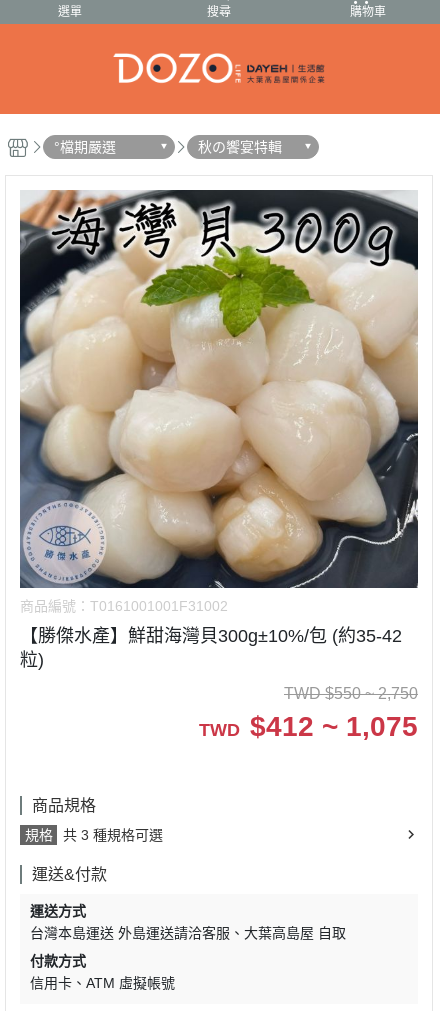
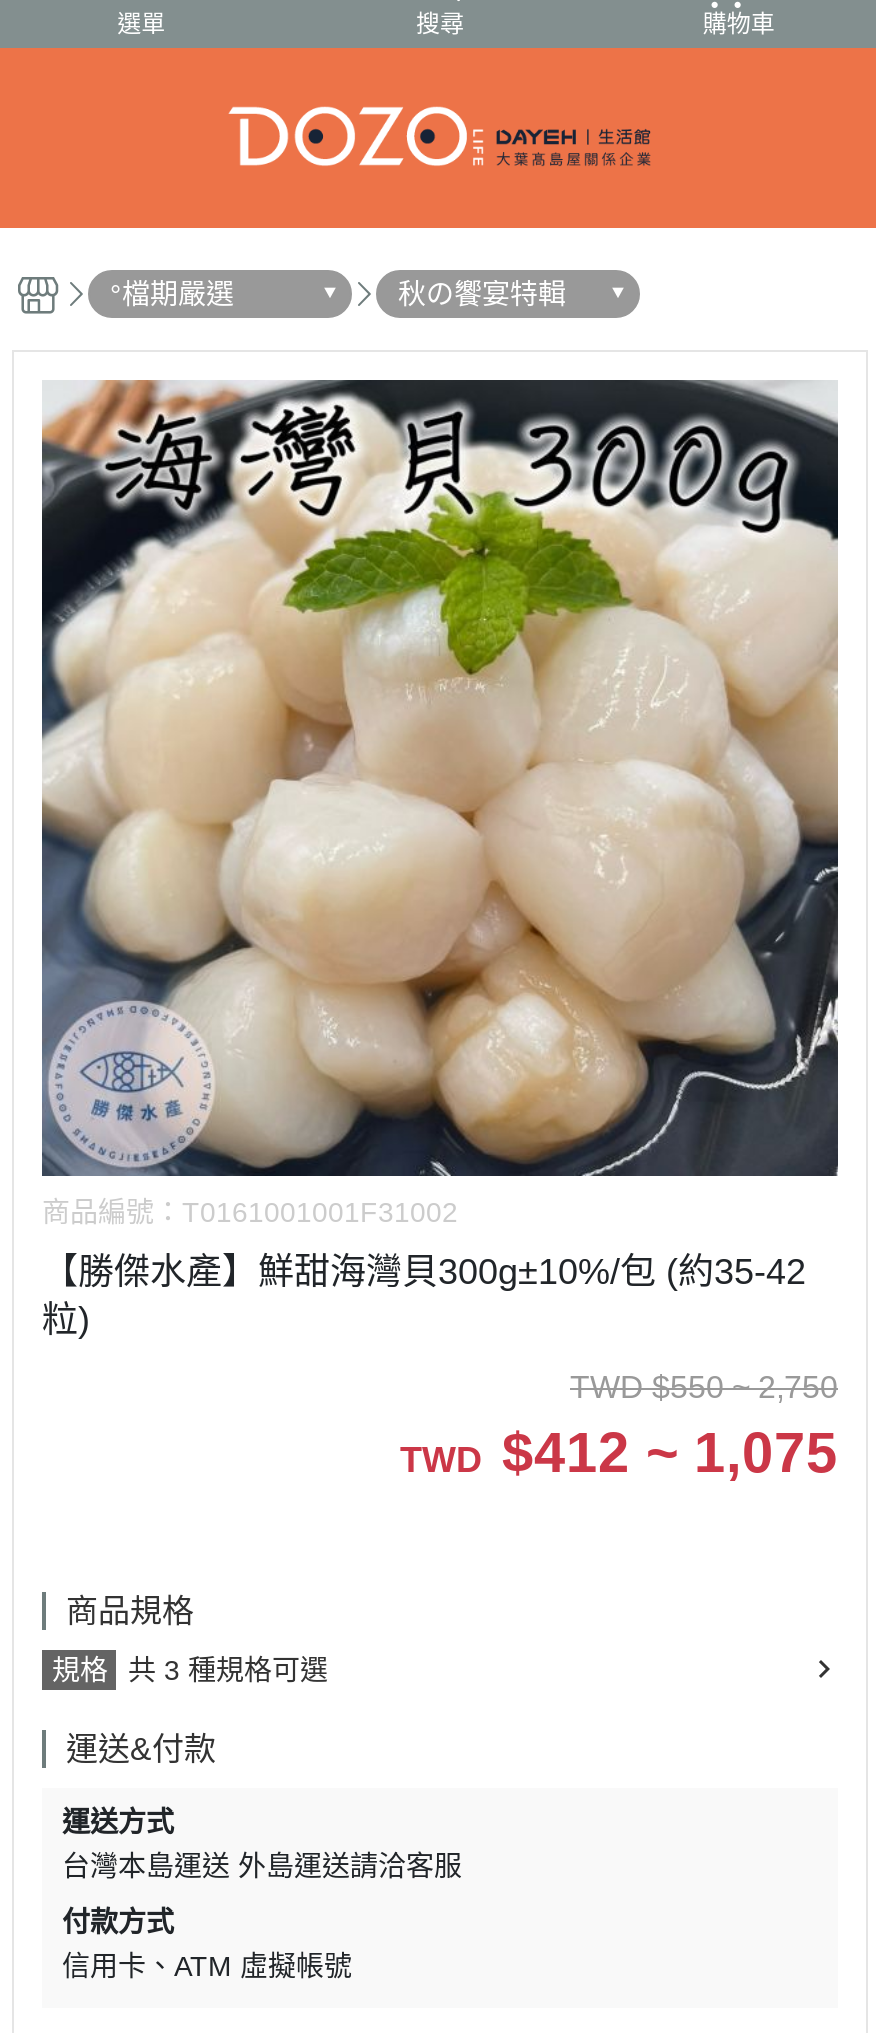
[244,925,346,941] 大葉高島屋 自取 -> none

